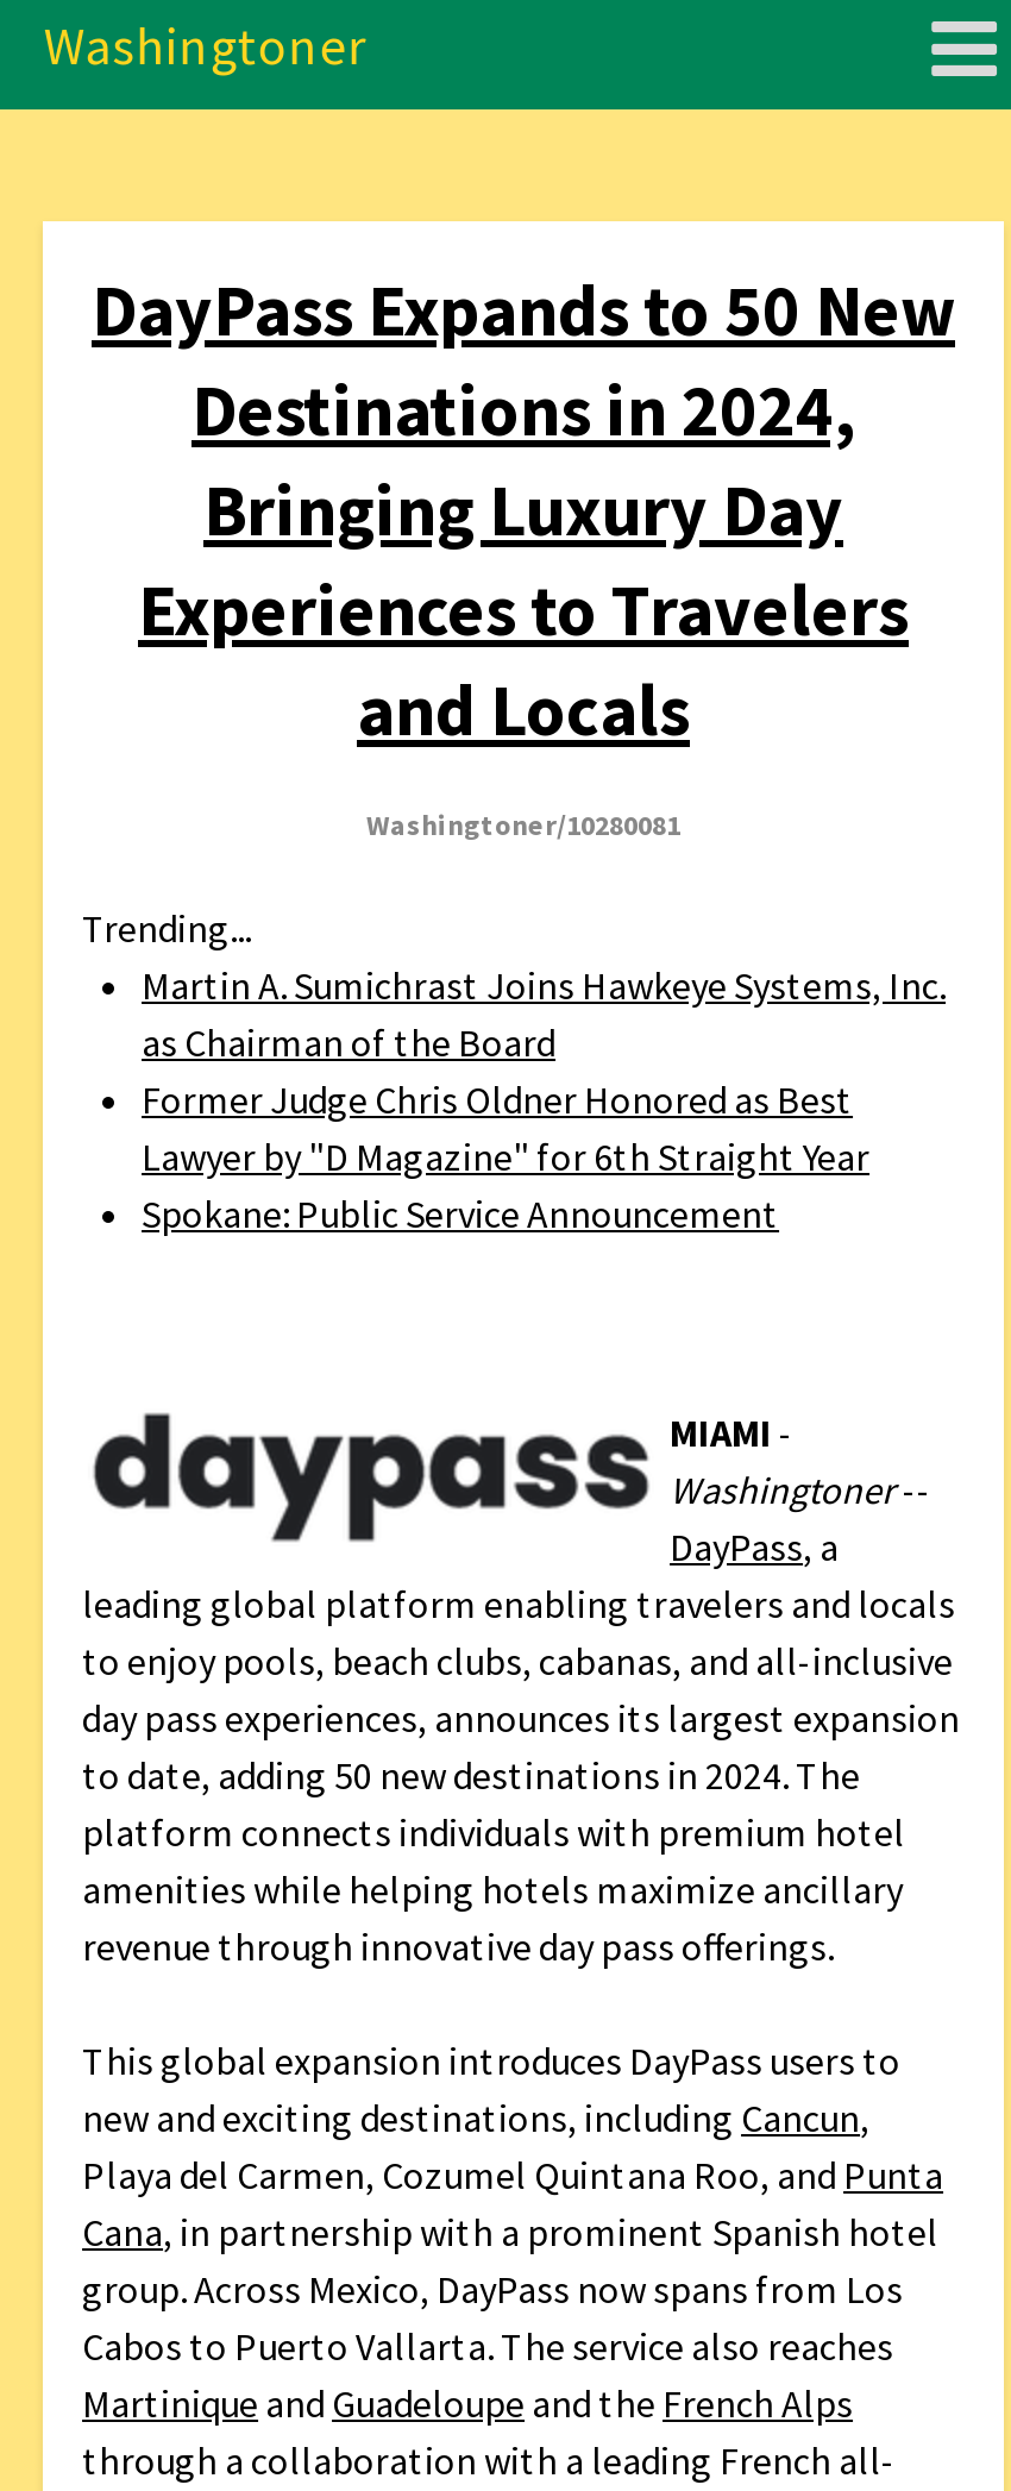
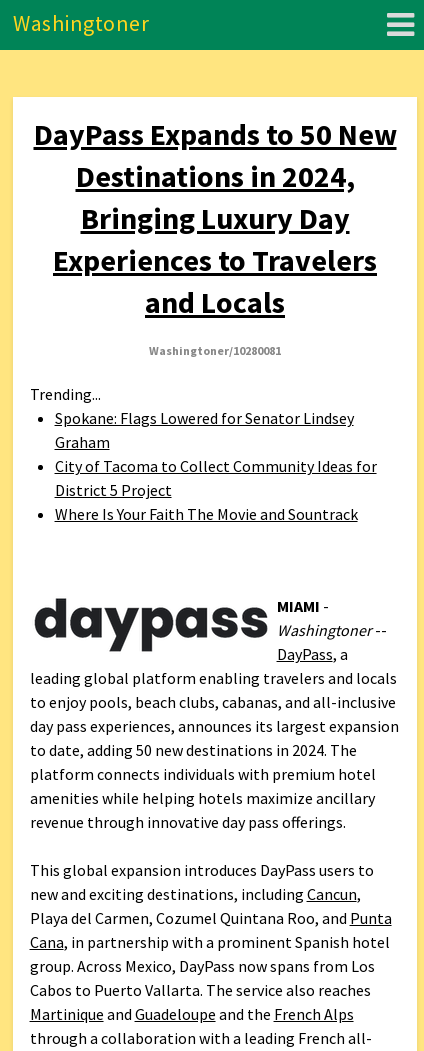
[142,961,946,1237] Martin A. Sumichrast Joins Hawkeye Systems, Inc. | as Chairman of the Board | Former Judge Chris Oldner Honored as Best | Lawyer by "D Magazine" for 6th Straight Year | Spokane: Public Service Announcement -> [54,408,376,524] Spokane: Flags Lowered for Senator Lindsey | Graham | City of Tacoma to Collect Community Ideas for | District 5 Project | Where Is Your Faith The Movie and Sountrack

